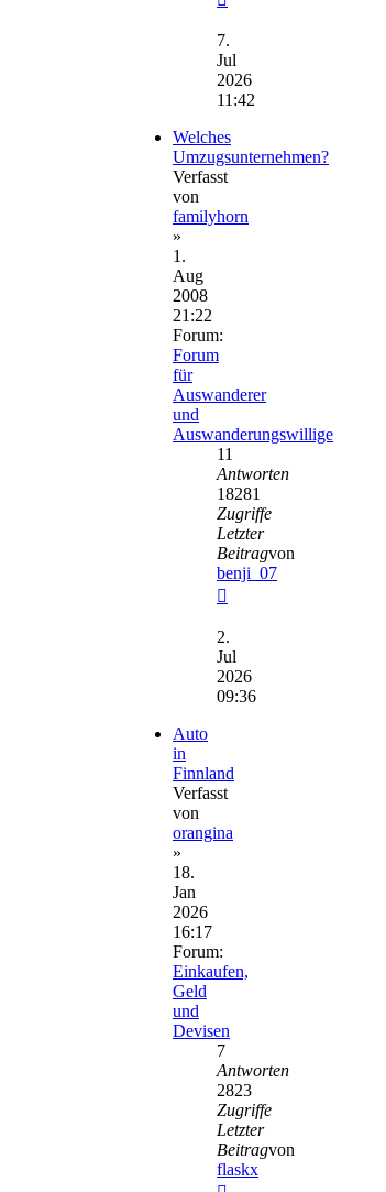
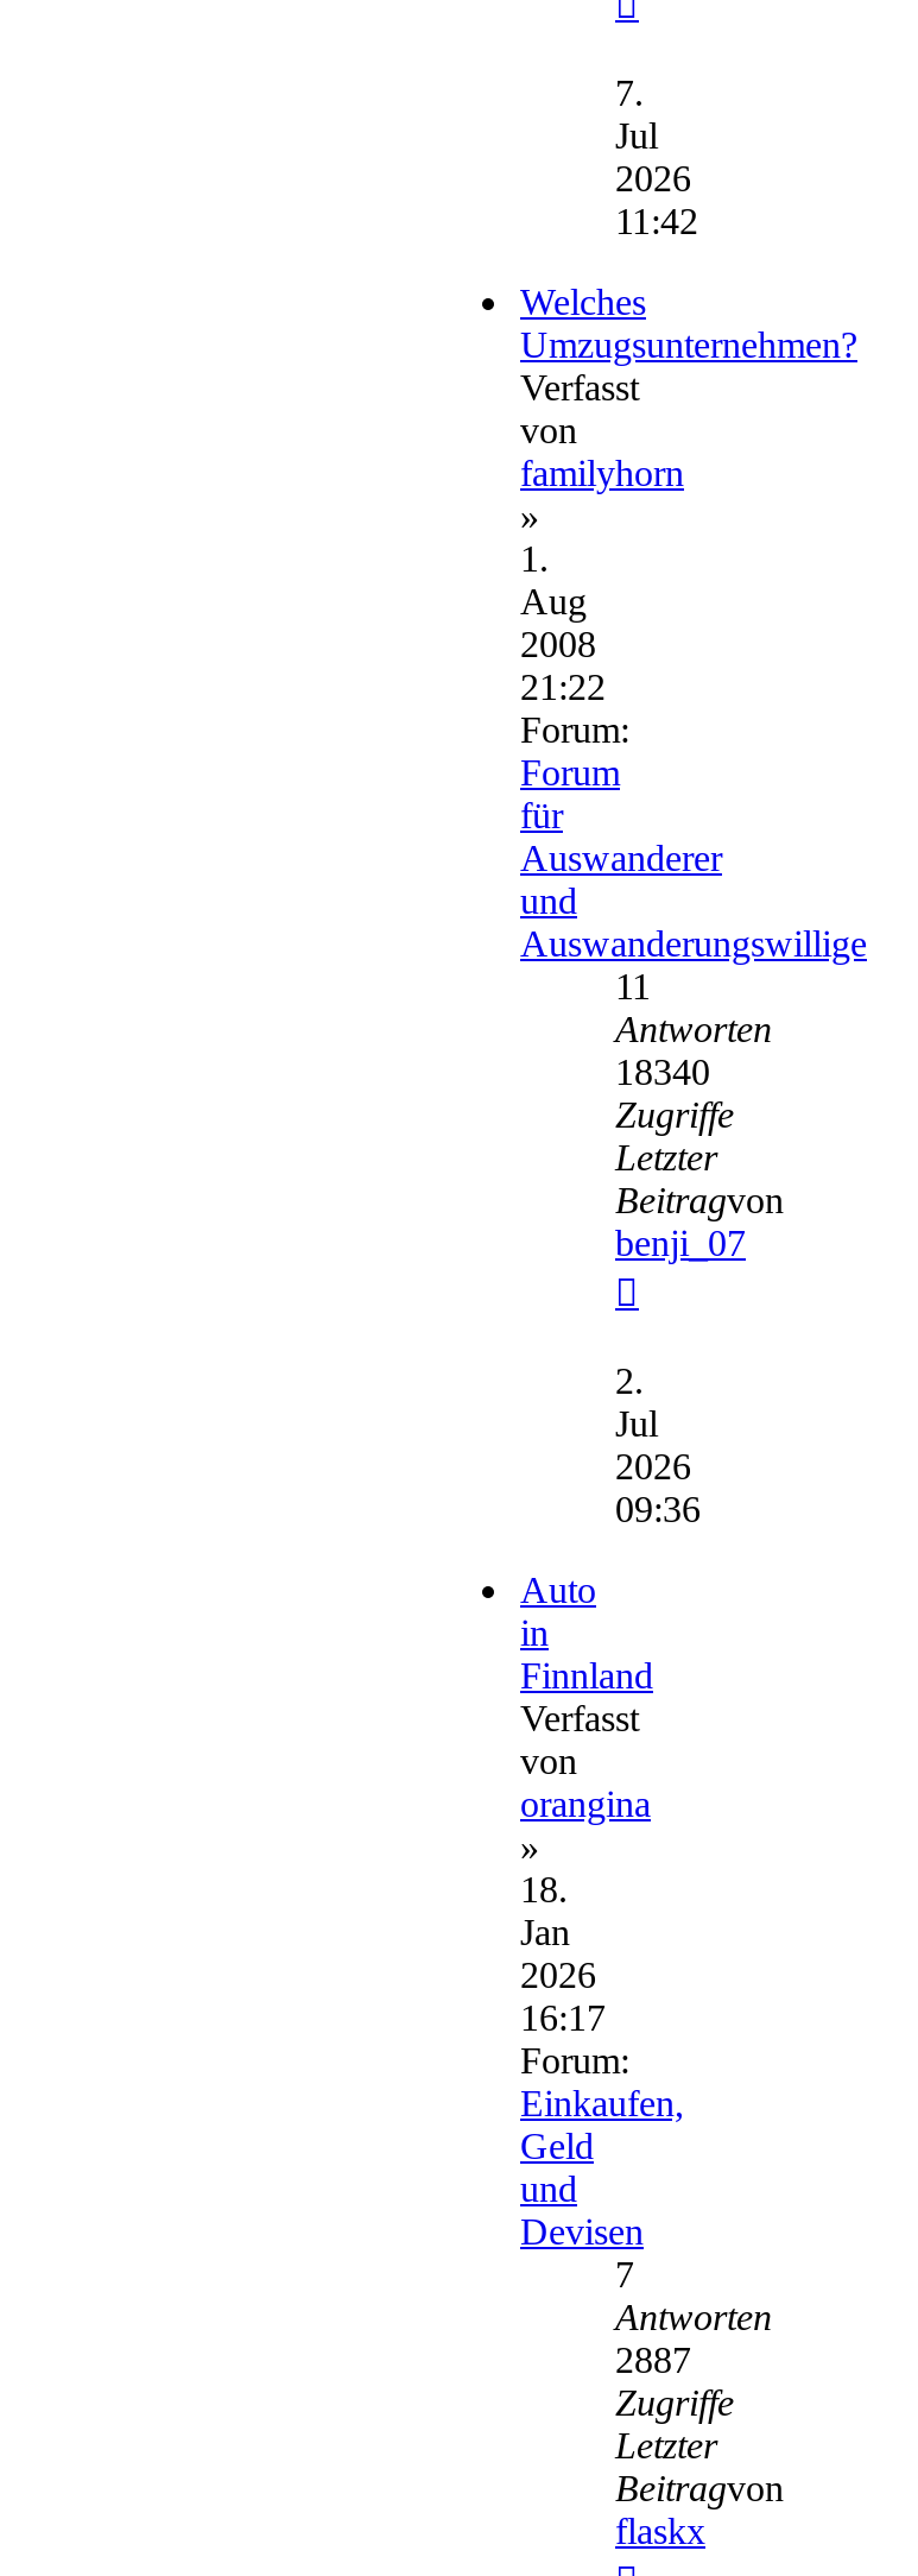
[217,484,261,503] 18281 -> [615,1051,710,1092] 18340
[217,1081,252,1099] 2823 -> [615,2339,691,2380] 2887

